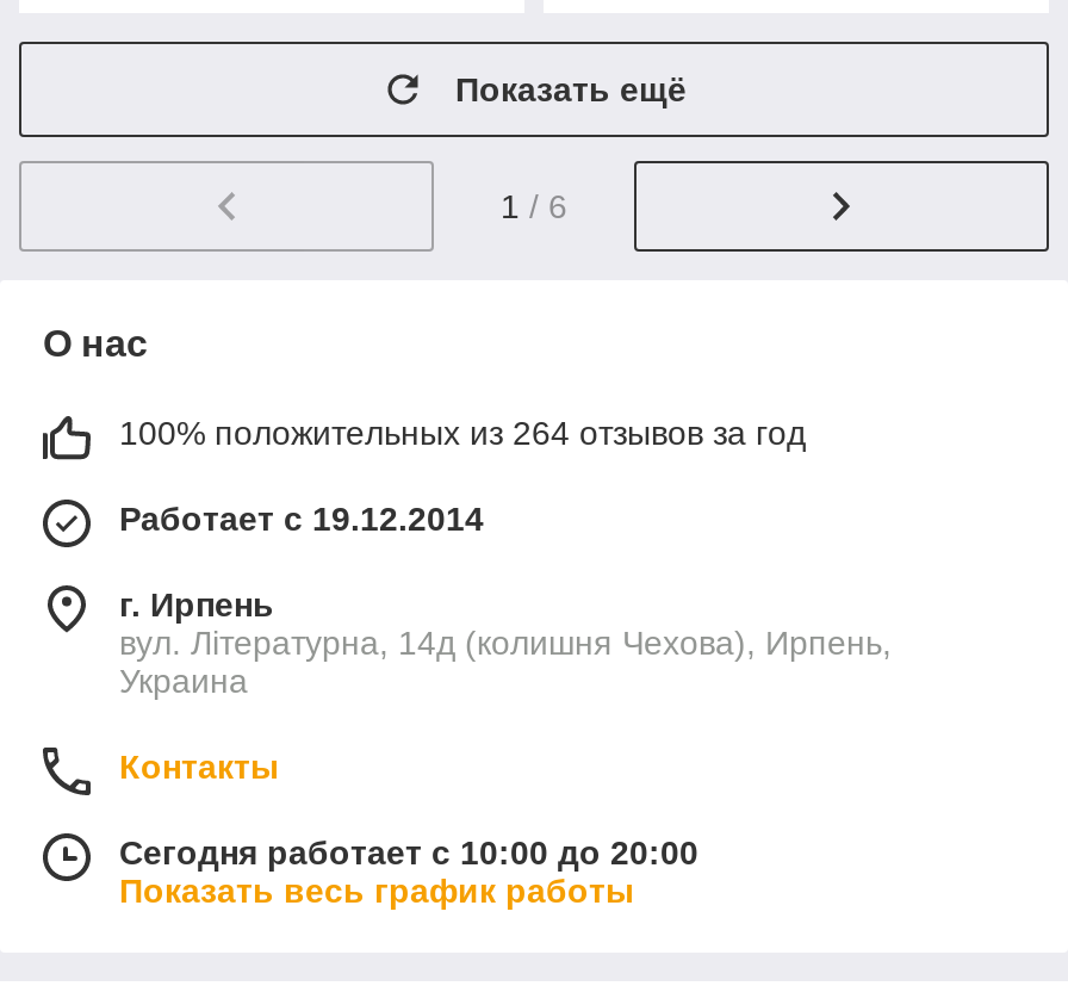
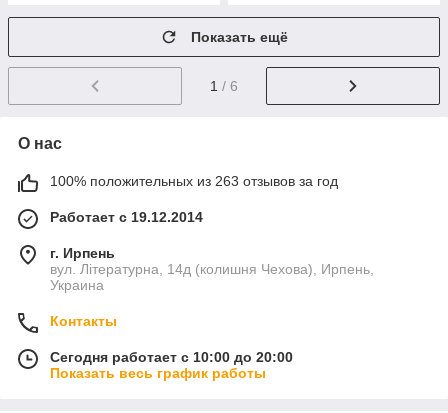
[119,414,806,453] 100% положительных из 264 отзывов за год -> [50,173,338,189] 100% положительных из 263 отзывов за год

